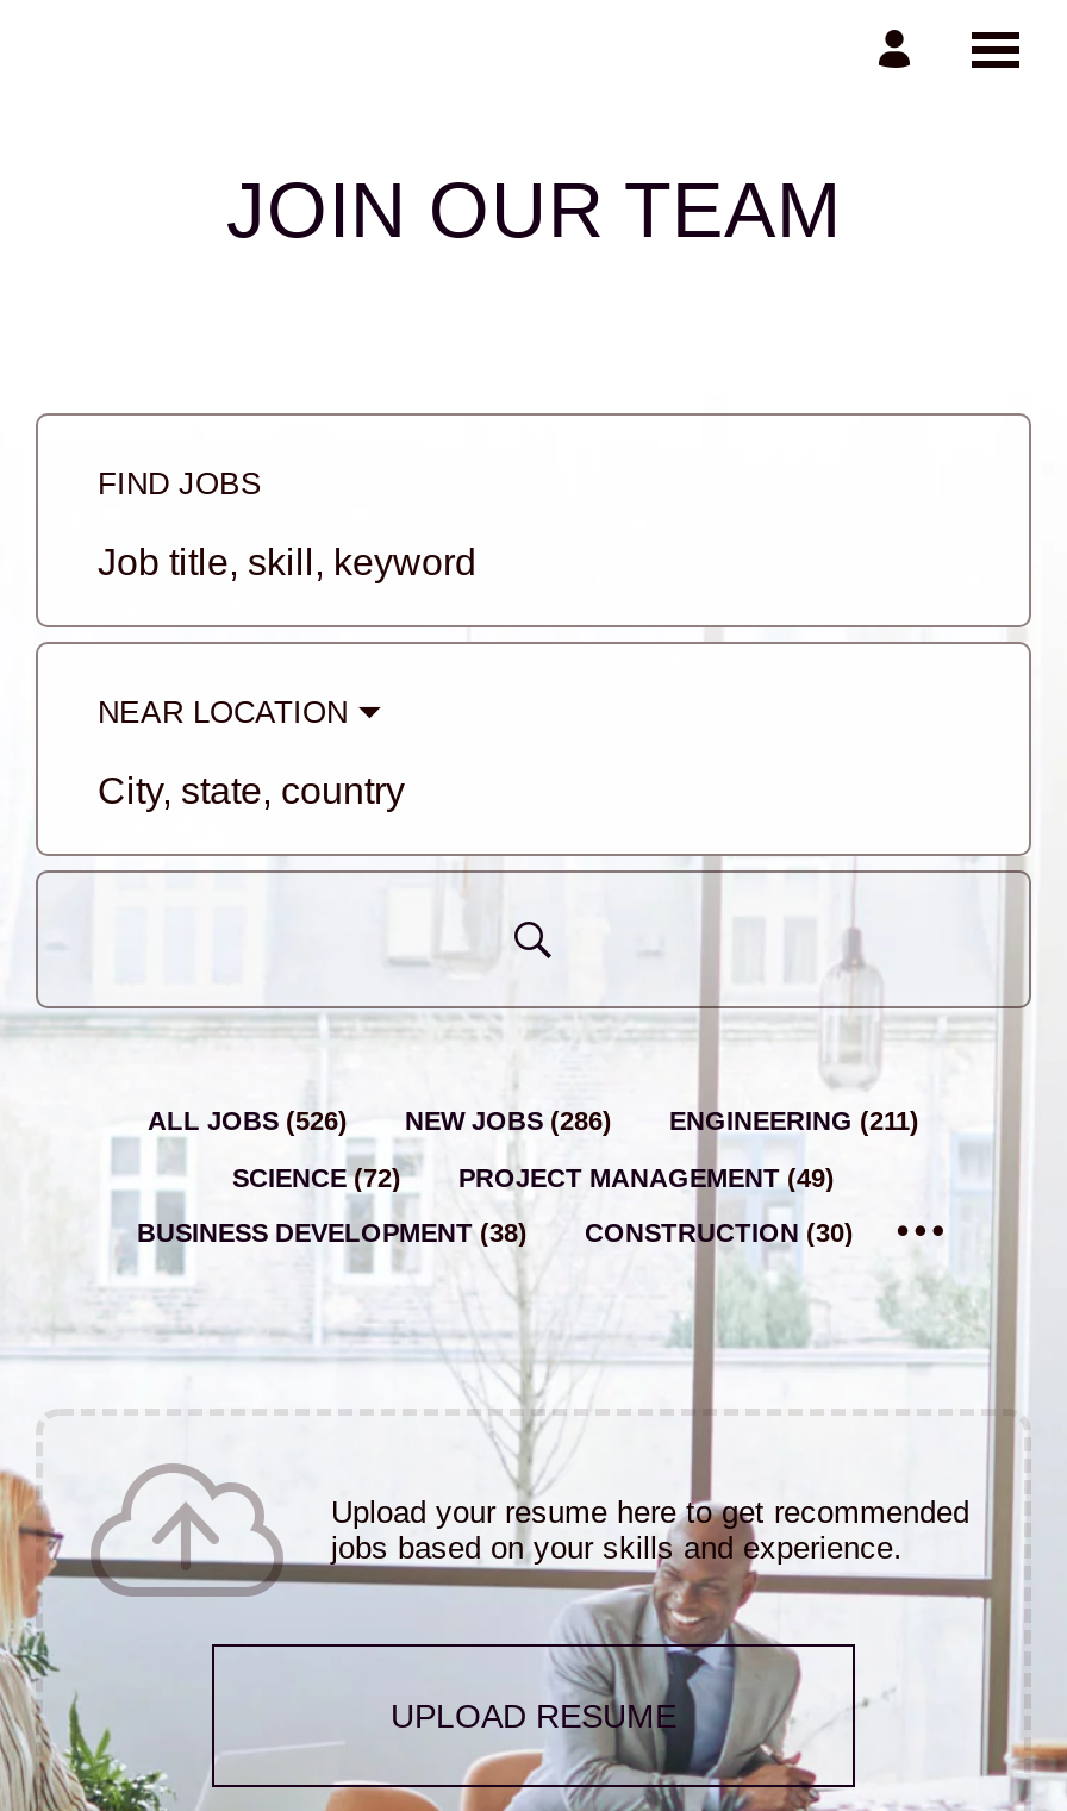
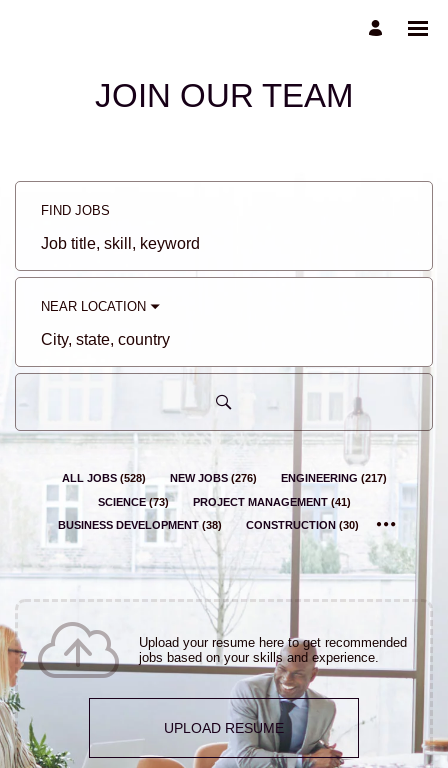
[148,1107,348,1136] ALL JOBS (526) -> [61,472,145,484] ALL JOBS (528)
[405,1107,612,1136] NEW JOBS (286) -> [169,472,256,484] NEW JOBS (276)
[669,1107,919,1136] ENGINEERING (211) -> [280,472,386,484] ENGINEERING (217)
[232,1162,401,1191] SCIENCE (72) -> [97,496,168,508] SCIENCE (73)
[458,1162,835,1191] PROJECT MANAGEMENT (49) -> [192,496,350,508] PROJECT MANAGEMENT (41)

